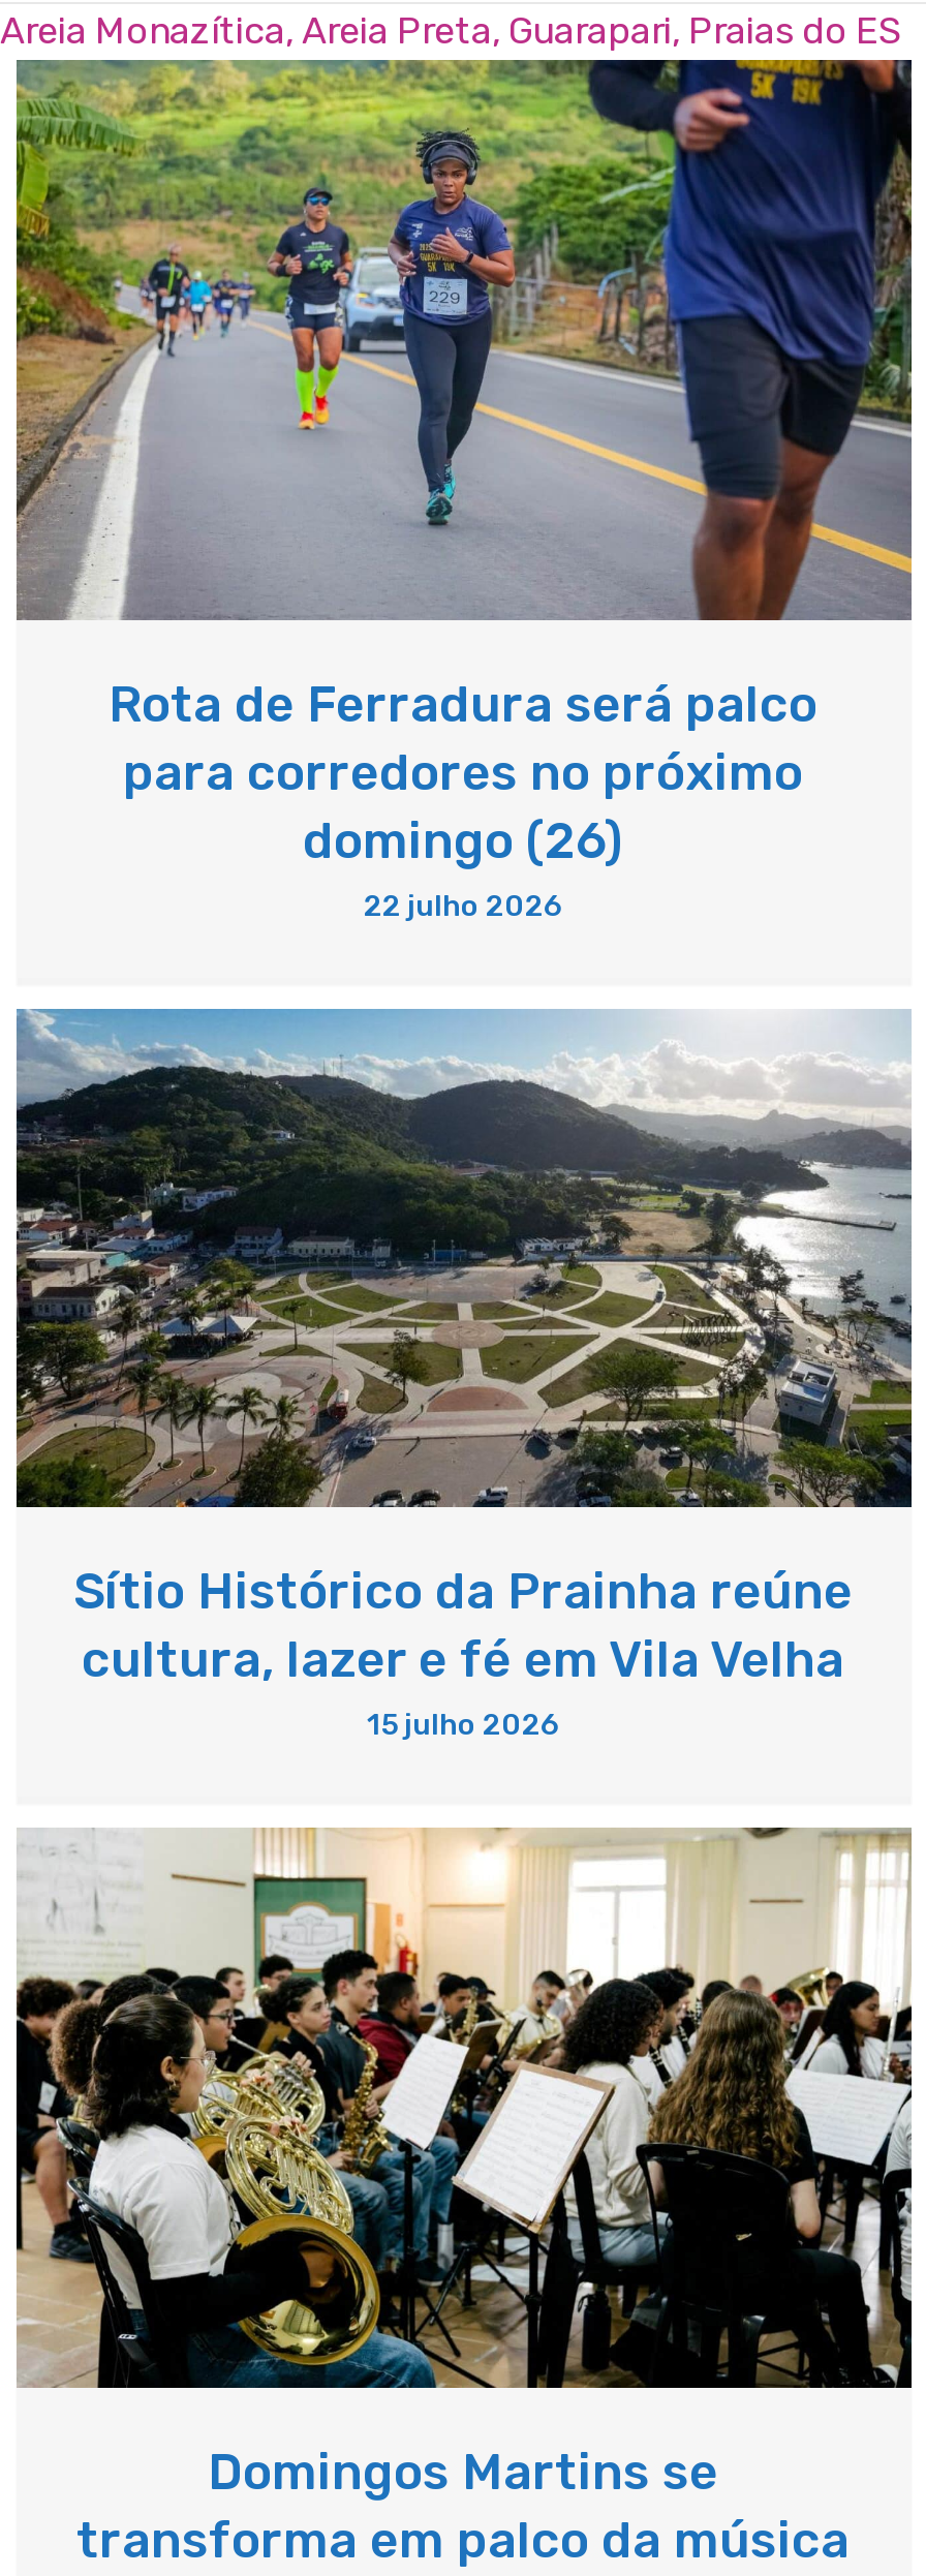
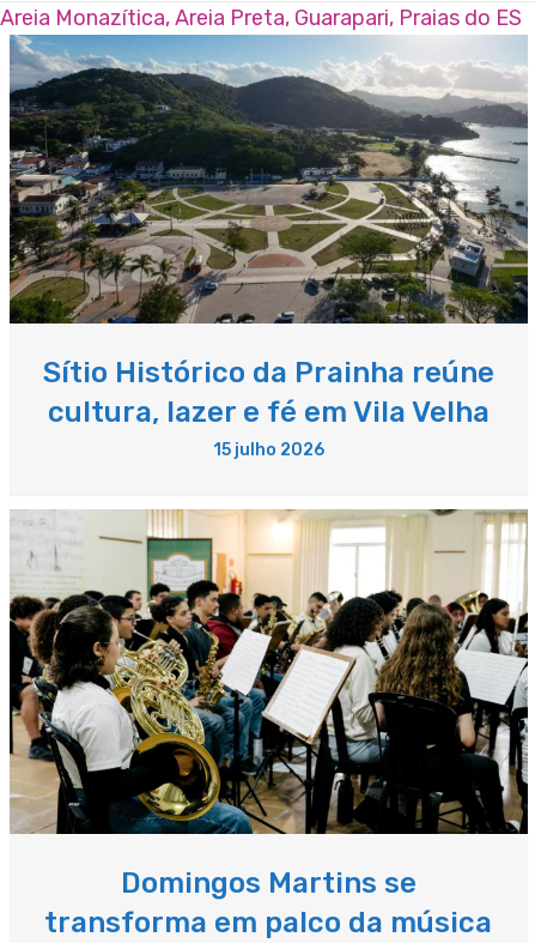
[14,60,914,925] [image] | Rota de Ferradura será palco | para corredores no próximo | domingo (26) | 22 julho 2026 -> none

